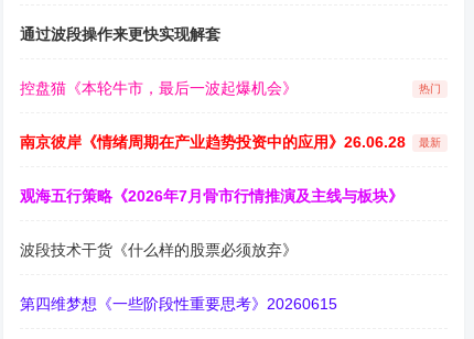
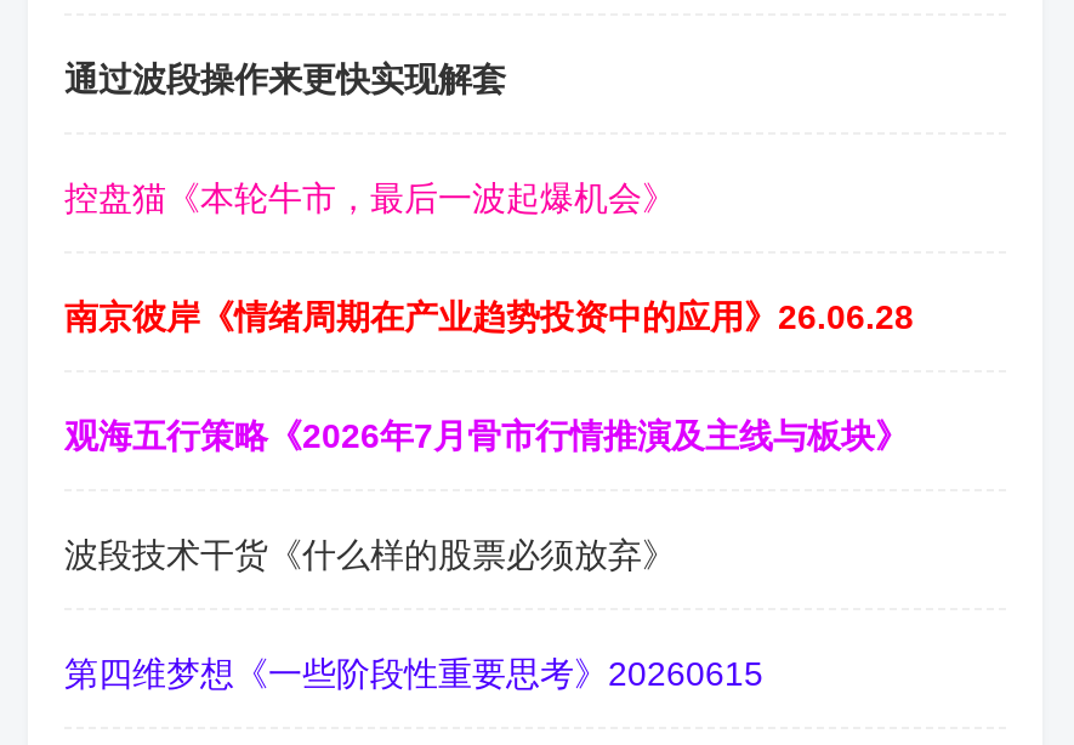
[419,82,441,94] 热门 -> none
[419,136,441,148] 最新 -> none

